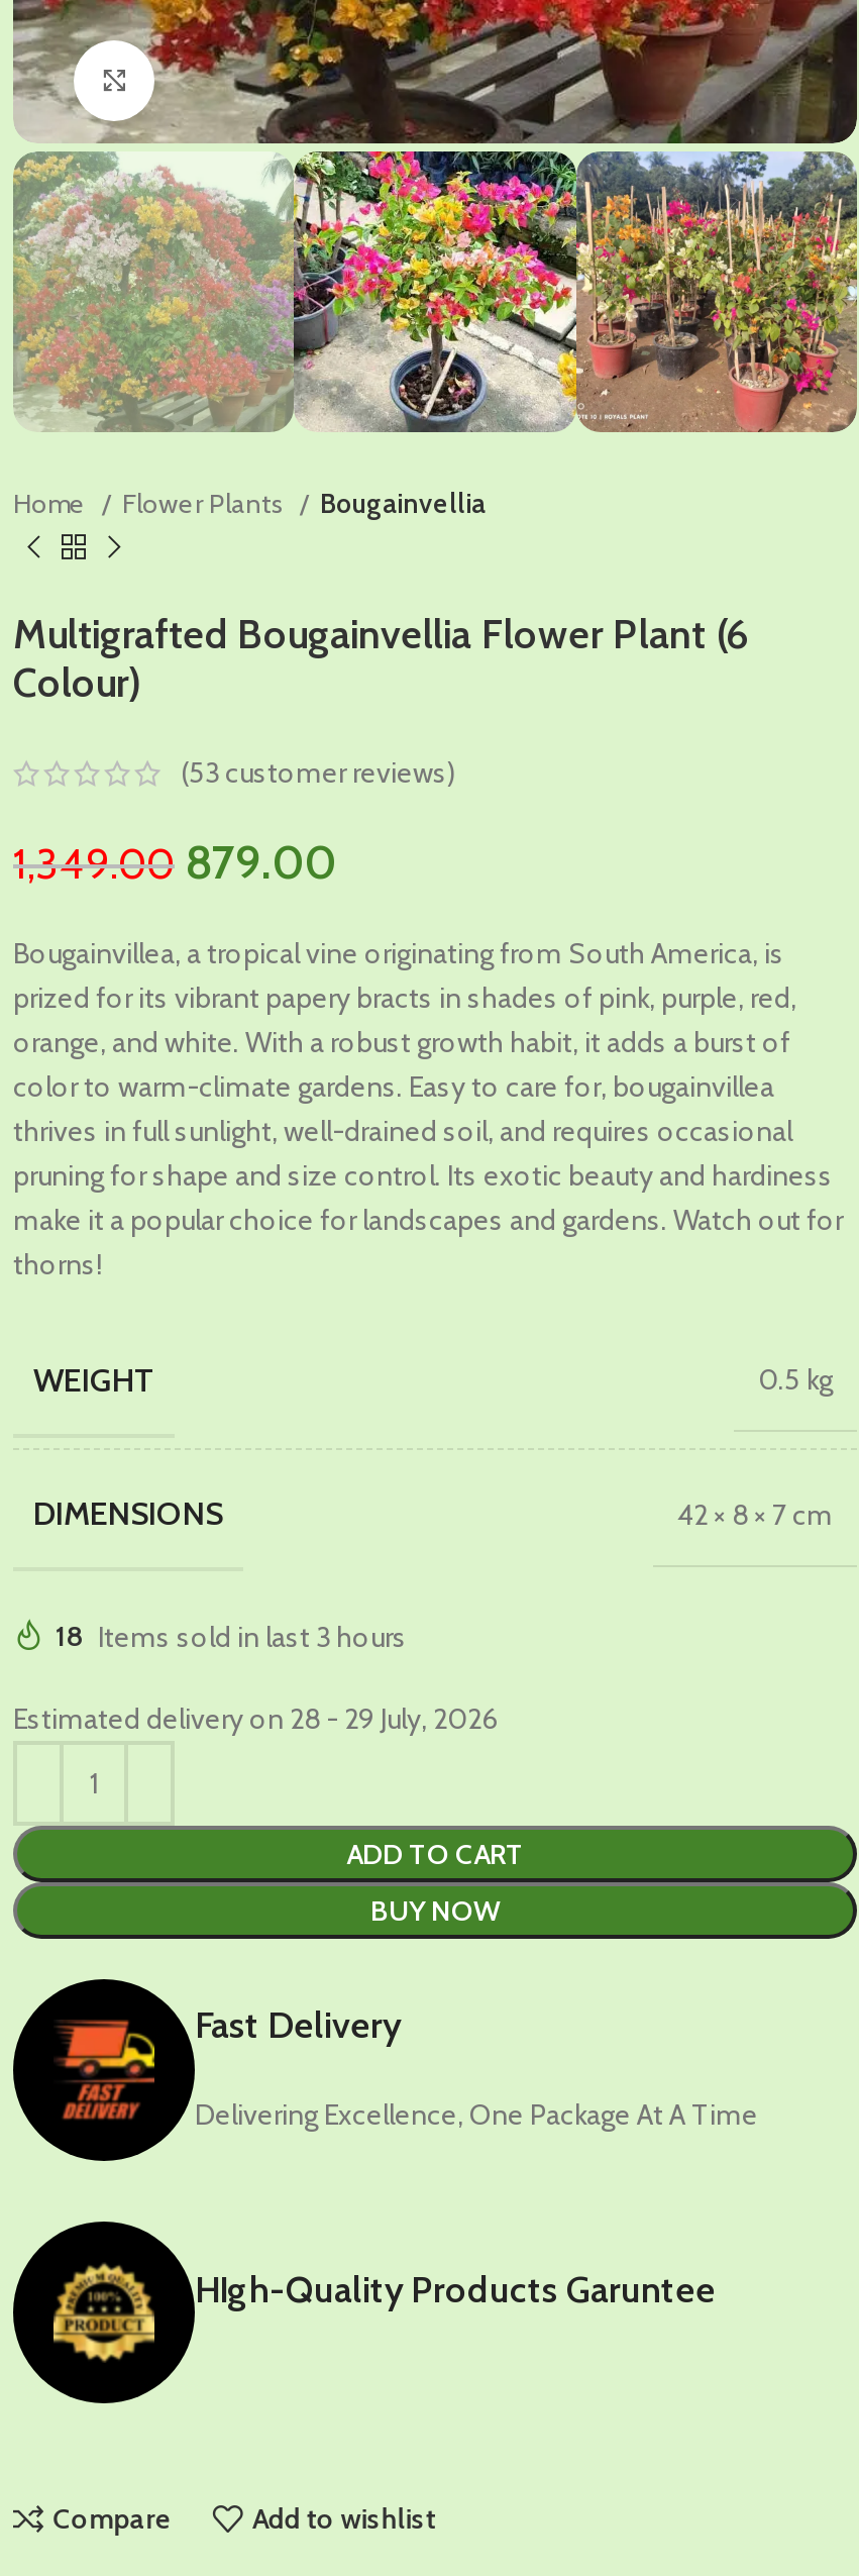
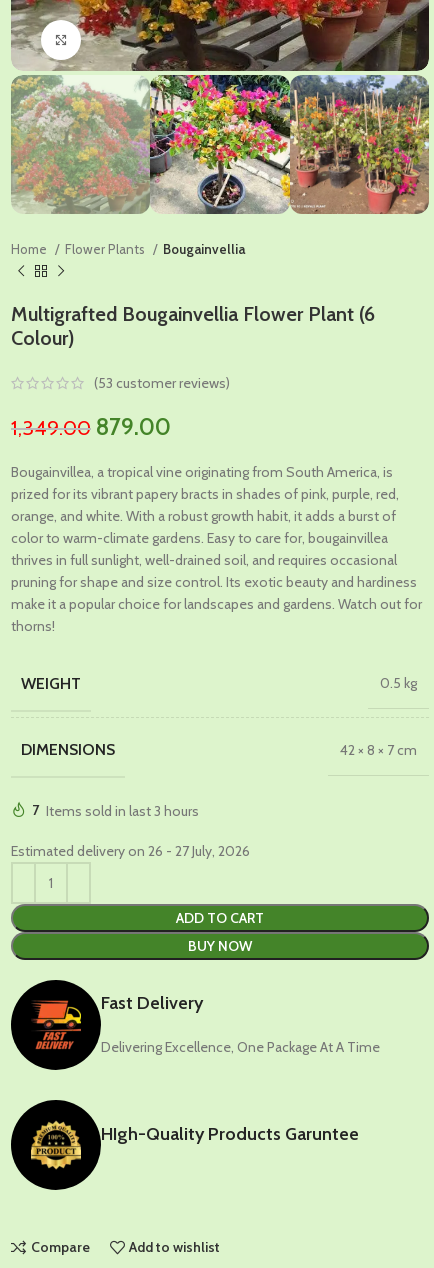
[56,1619,407,1655] 18 Items sold in last 3 hours -> [32,801,199,819] 7 Items sold in last 3 hours
[13,1700,498,1737] Estimated delivery on 28 - 29 July, 2026 -> [11,842,250,860] Estimated delivery on 26 - 27 July, 2026

